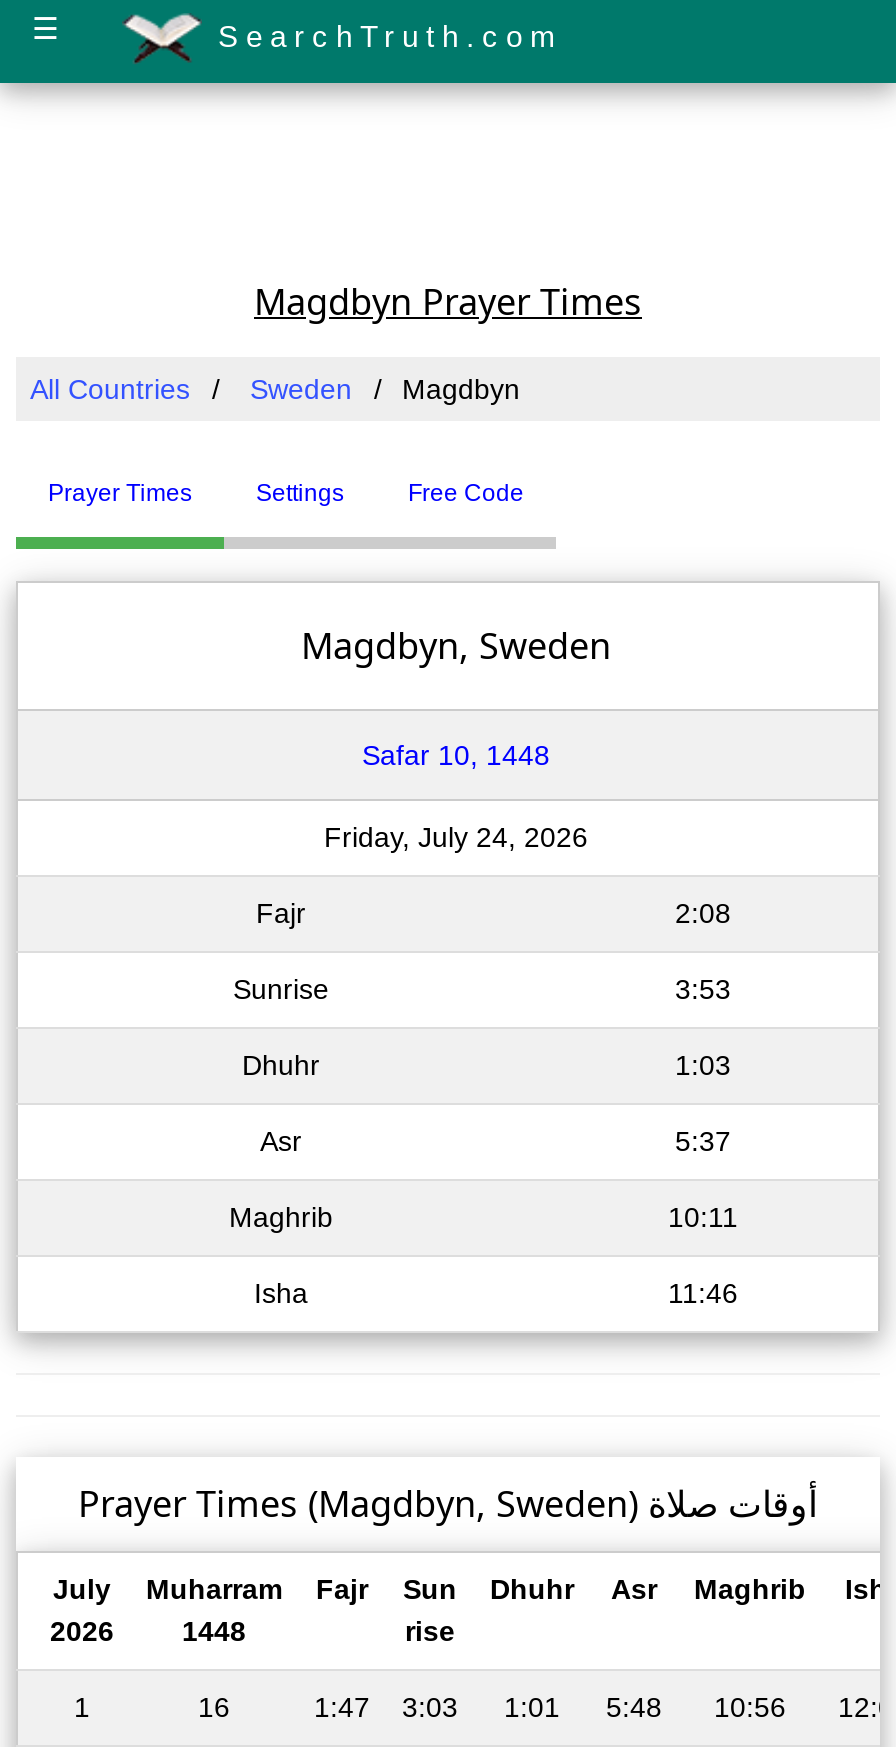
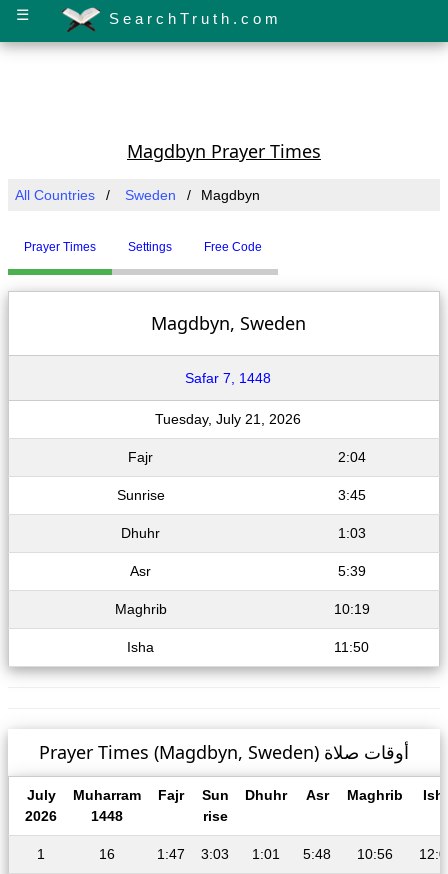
[362,739,550,771] Safar 10, 1448 -> [185,370,271,386] Safar 7, 1448
[324,821,588,853] Friday, July 24, 2026 -> [155,411,301,427] Tuesday, July 21, 2026
[675,897,731,929] 2:08 -> [337,449,365,465] 2:04
[675,973,731,1005] 3:53 -> [337,487,365,503] 3:45
[675,1125,731,1157] 5:37 -> [337,563,365,579] 5:39
[668,1201,738,1233] 10:11 -> [333,601,369,617] 10:19
[668,1277,738,1309] 11:46 -> [334,639,369,655] 11:50

